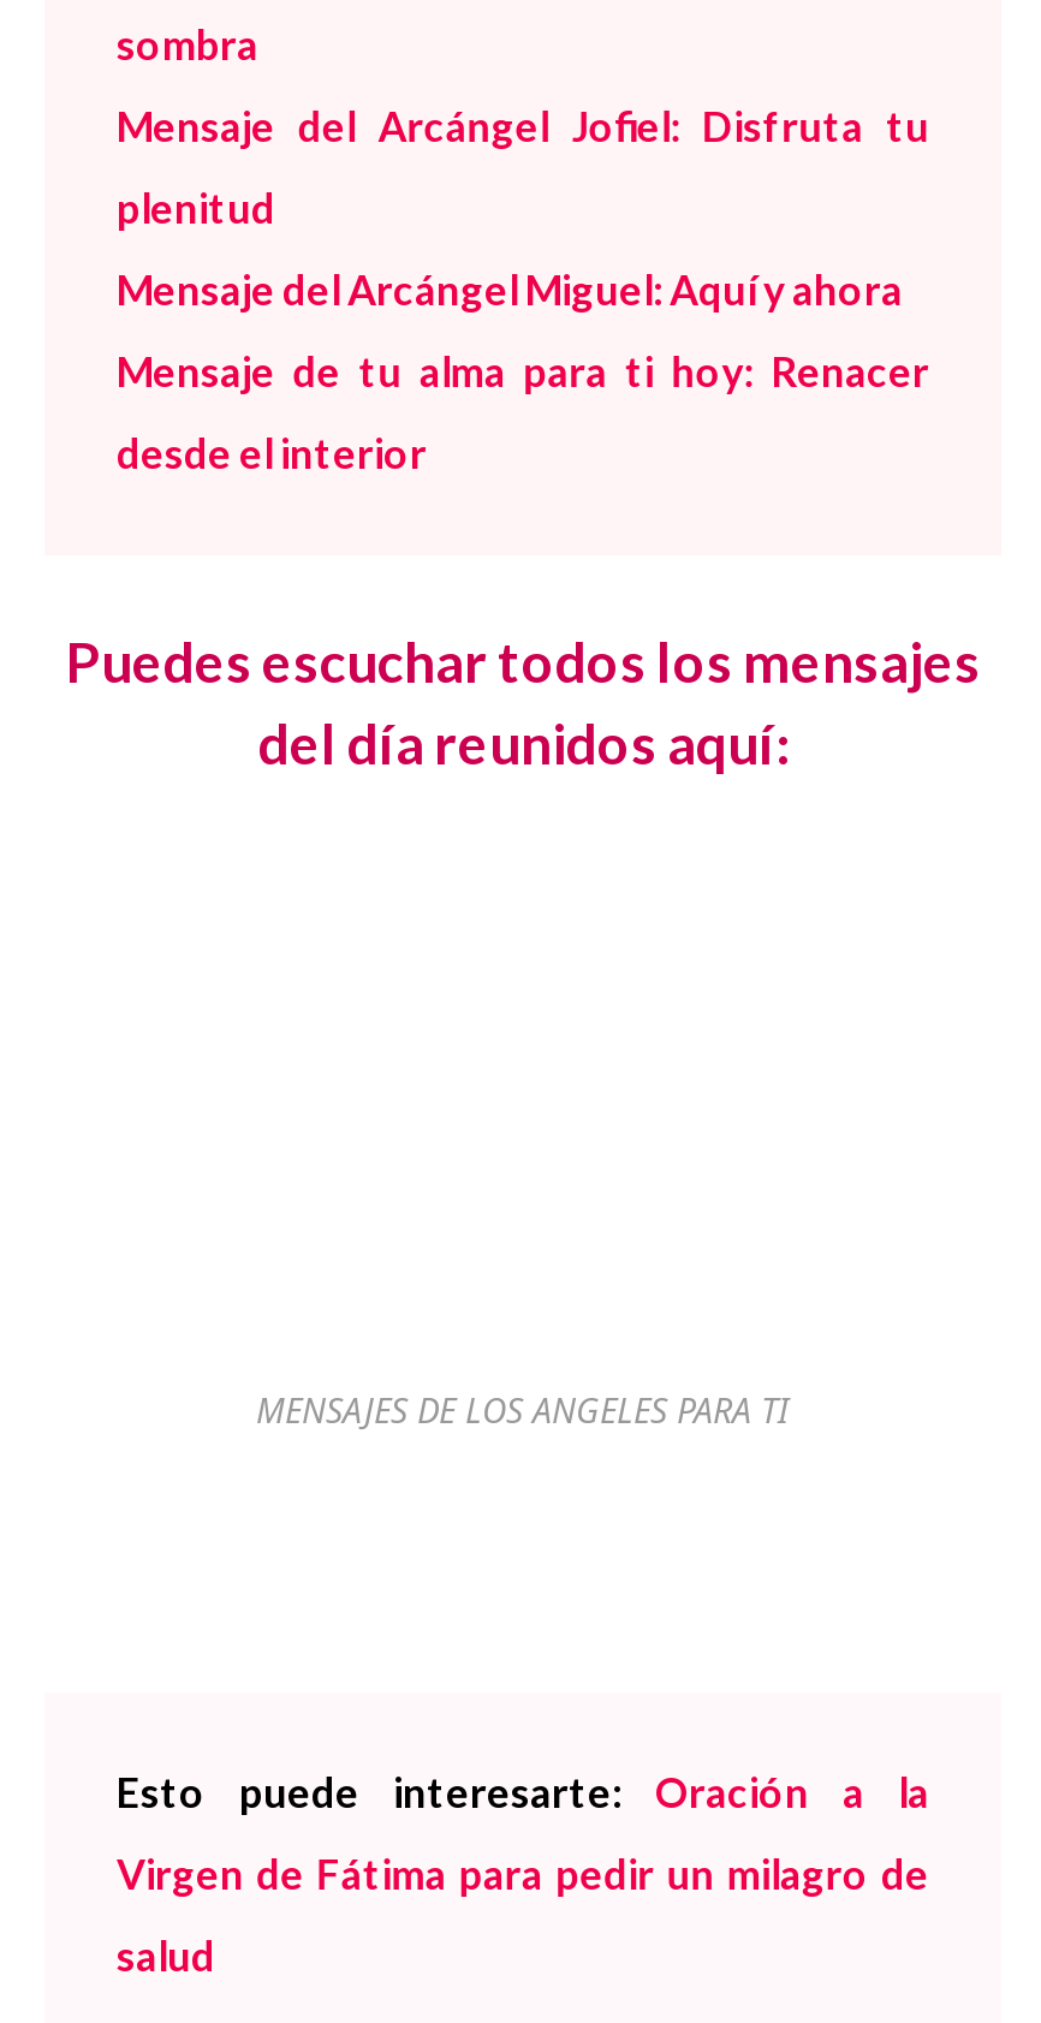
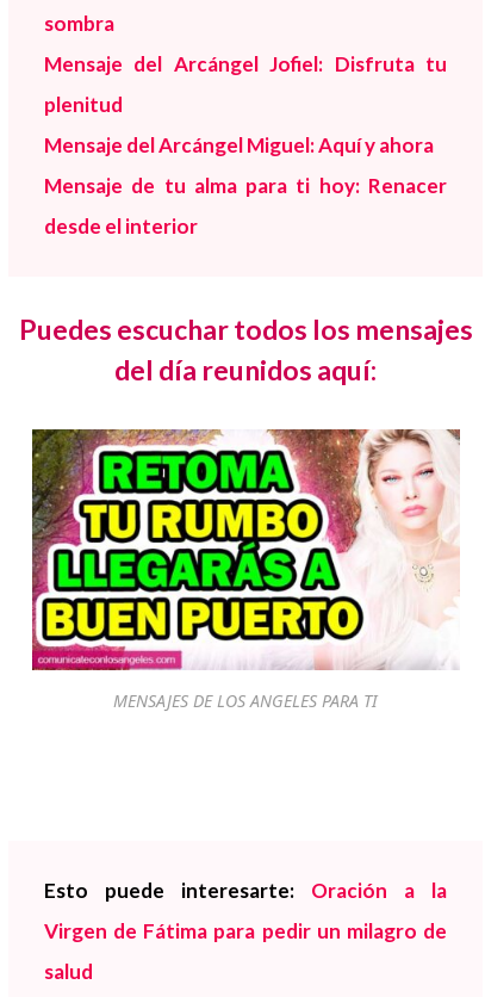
none -> [31,428,461,671] [image]

